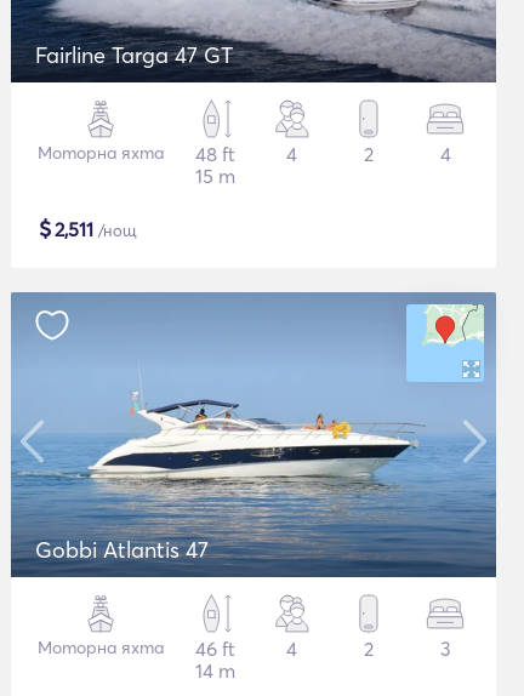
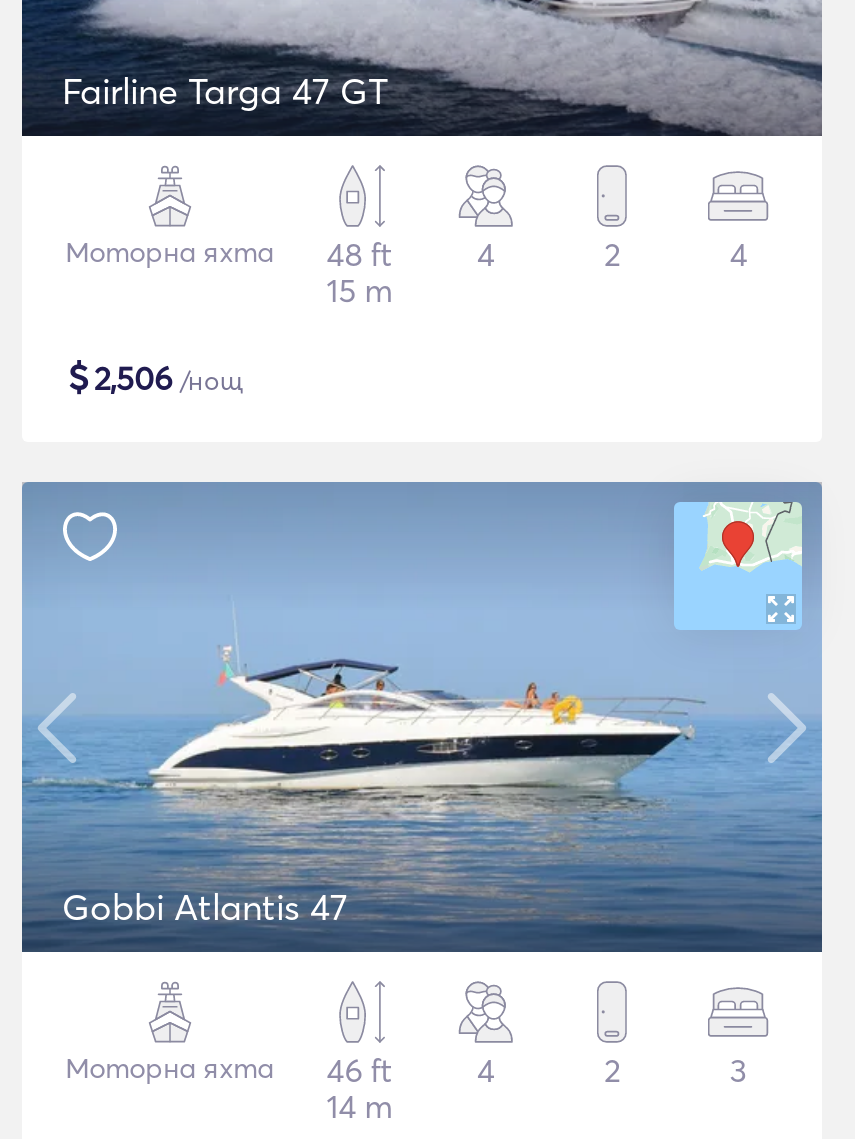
[39,215,137,243] $2,511 /нощ -> [68,354,244,400] $2,506 /нощ

